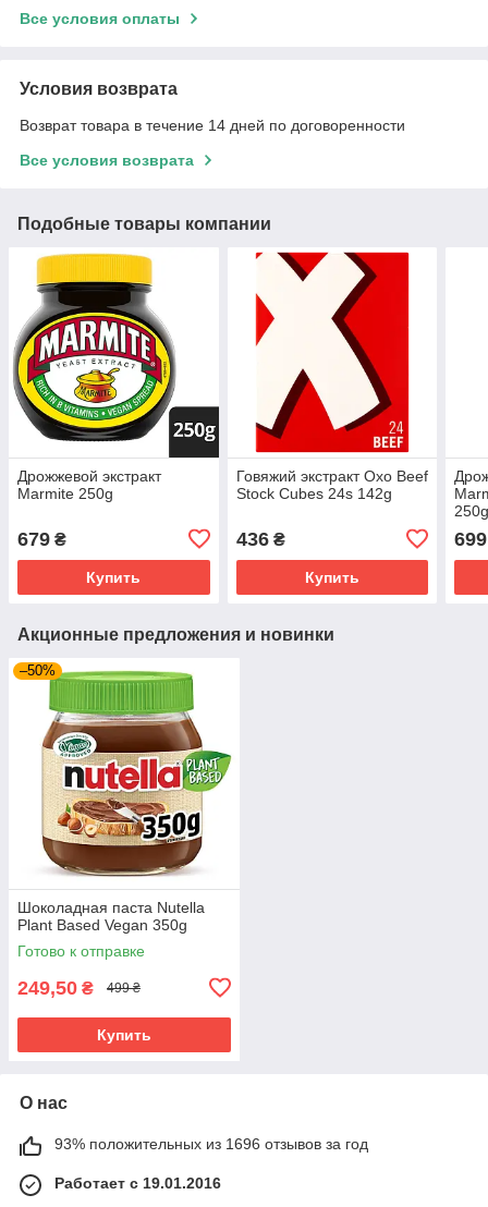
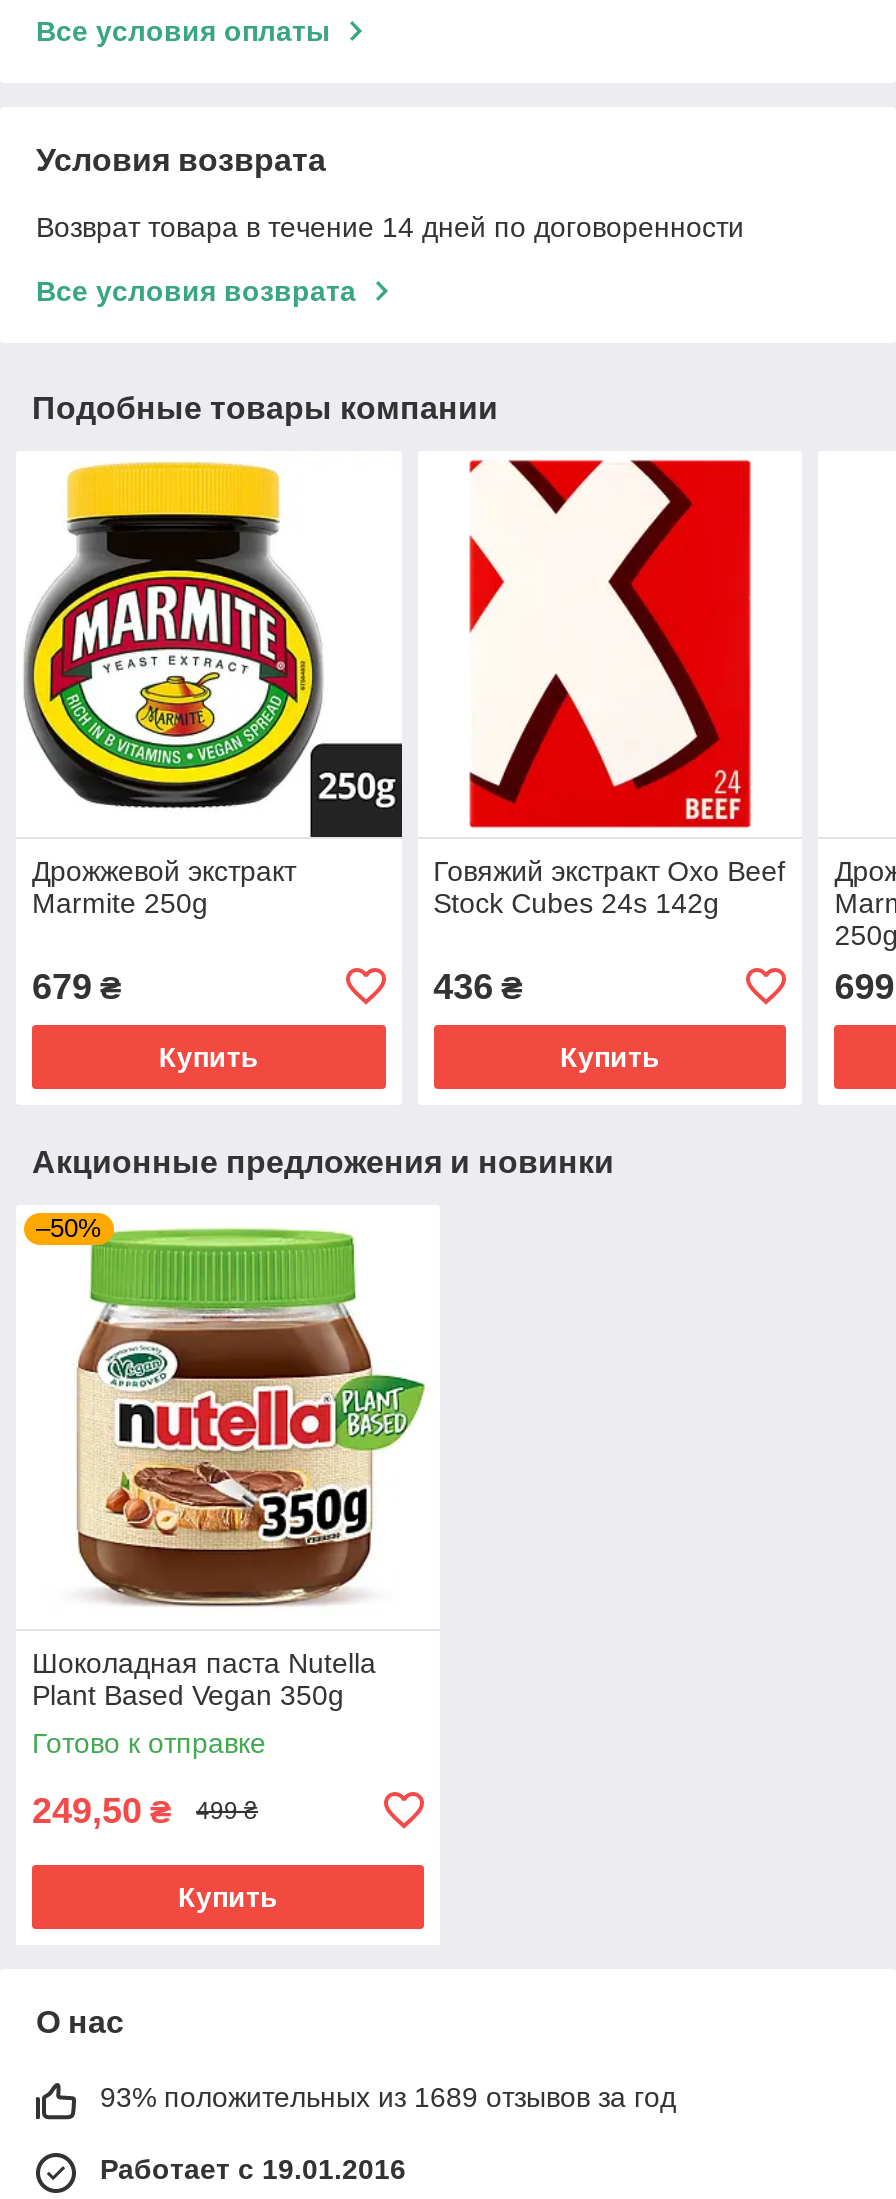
[54,1135,368,1152] 93% положительных из 1696 отзывов за год -> [100,2081,676,2113] 93% положительных из 1689 отзывов за год

